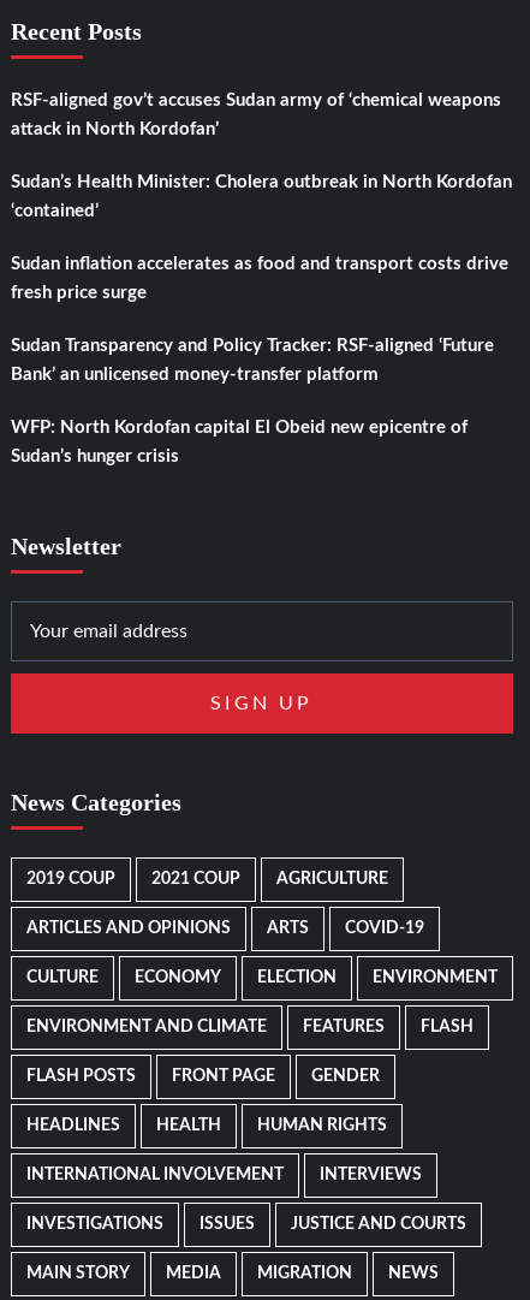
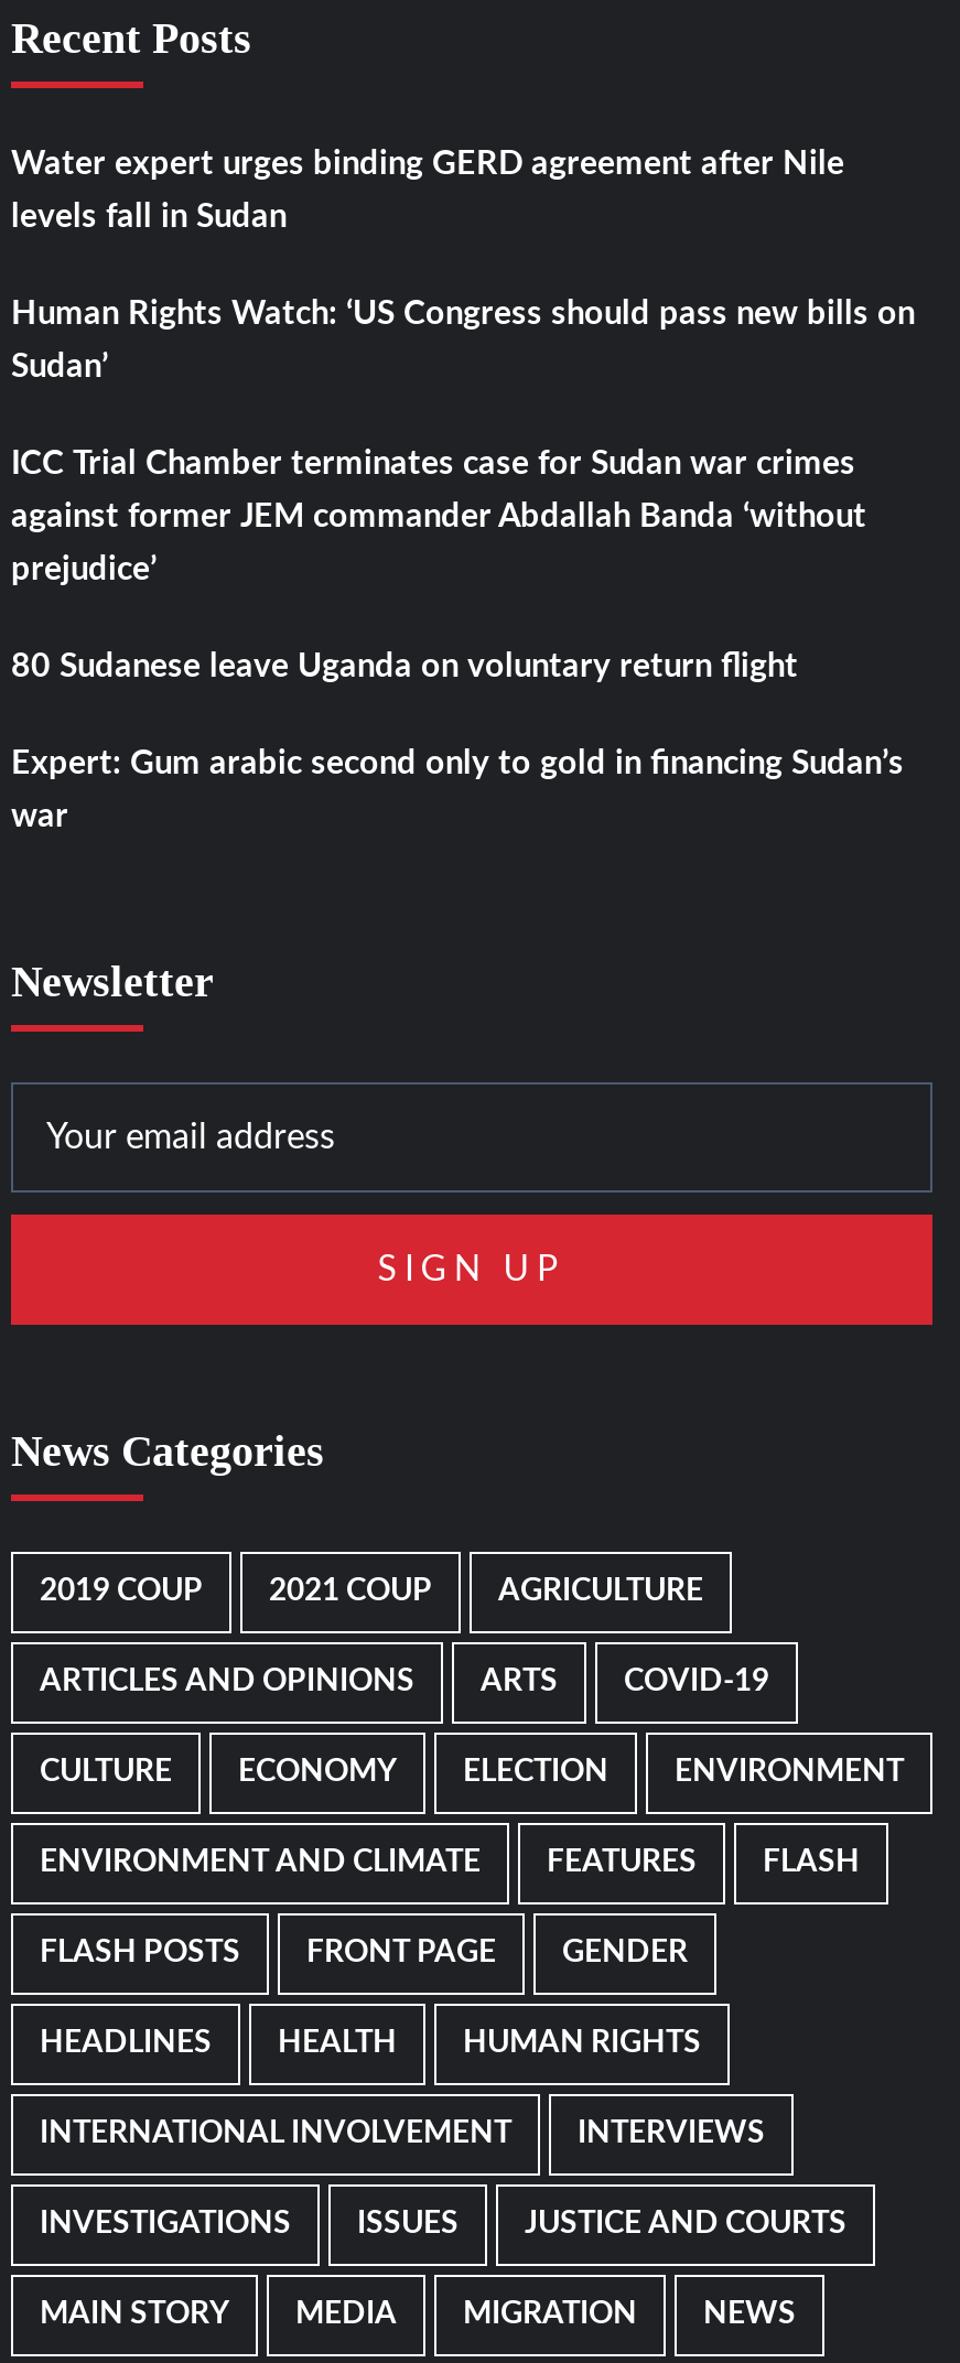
[11,92,501,110] RSF-aligned gov’t accuses Sudan army of ‘chemical weapons -> [11,148,844,181] Water expert urges binding GERD agreement after Nile
[11,120,219,139] attack in North Kordofan’ -> [11,201,287,234] levels fall in Sudan
[11,173,512,191] Sudan’s Health Minister: Cholera outbreak in North Kordofan -> [11,298,915,331] Human Rights Watch: ‘US Congress should pass new bills on
[11,202,99,220] ‘contained’ -> [11,351,108,384] Sudan’
[11,255,508,273] Sudan inflation accelerates as food and transport costs drive -> [11,448,855,481] ICC Trial Chamber terminates case for Sudan war crimes
[11,284,147,302] fresh price surge -> [11,501,866,534] against former JEM commander Abdallah Banda ‘without
[11,337,494,355] Sudan Transparency and Policy Tracker: RSF-aligned ‘Future -> [11,554,157,587] prejudice’
[11,366,379,384] Bank’ an unlicensed money-transfer platform -> [11,651,798,684] 80 Sudanese leave Uganda on voluntary return flight
[11,419,468,437] WFP: North Kordofan capital El Obeid new epicentre of -> [11,748,904,781] Expert: Gum arabic second only to gold in financing Sudan’s
[11,448,179,466] Sudan’s hunger crisis -> [11,801,68,834] war

